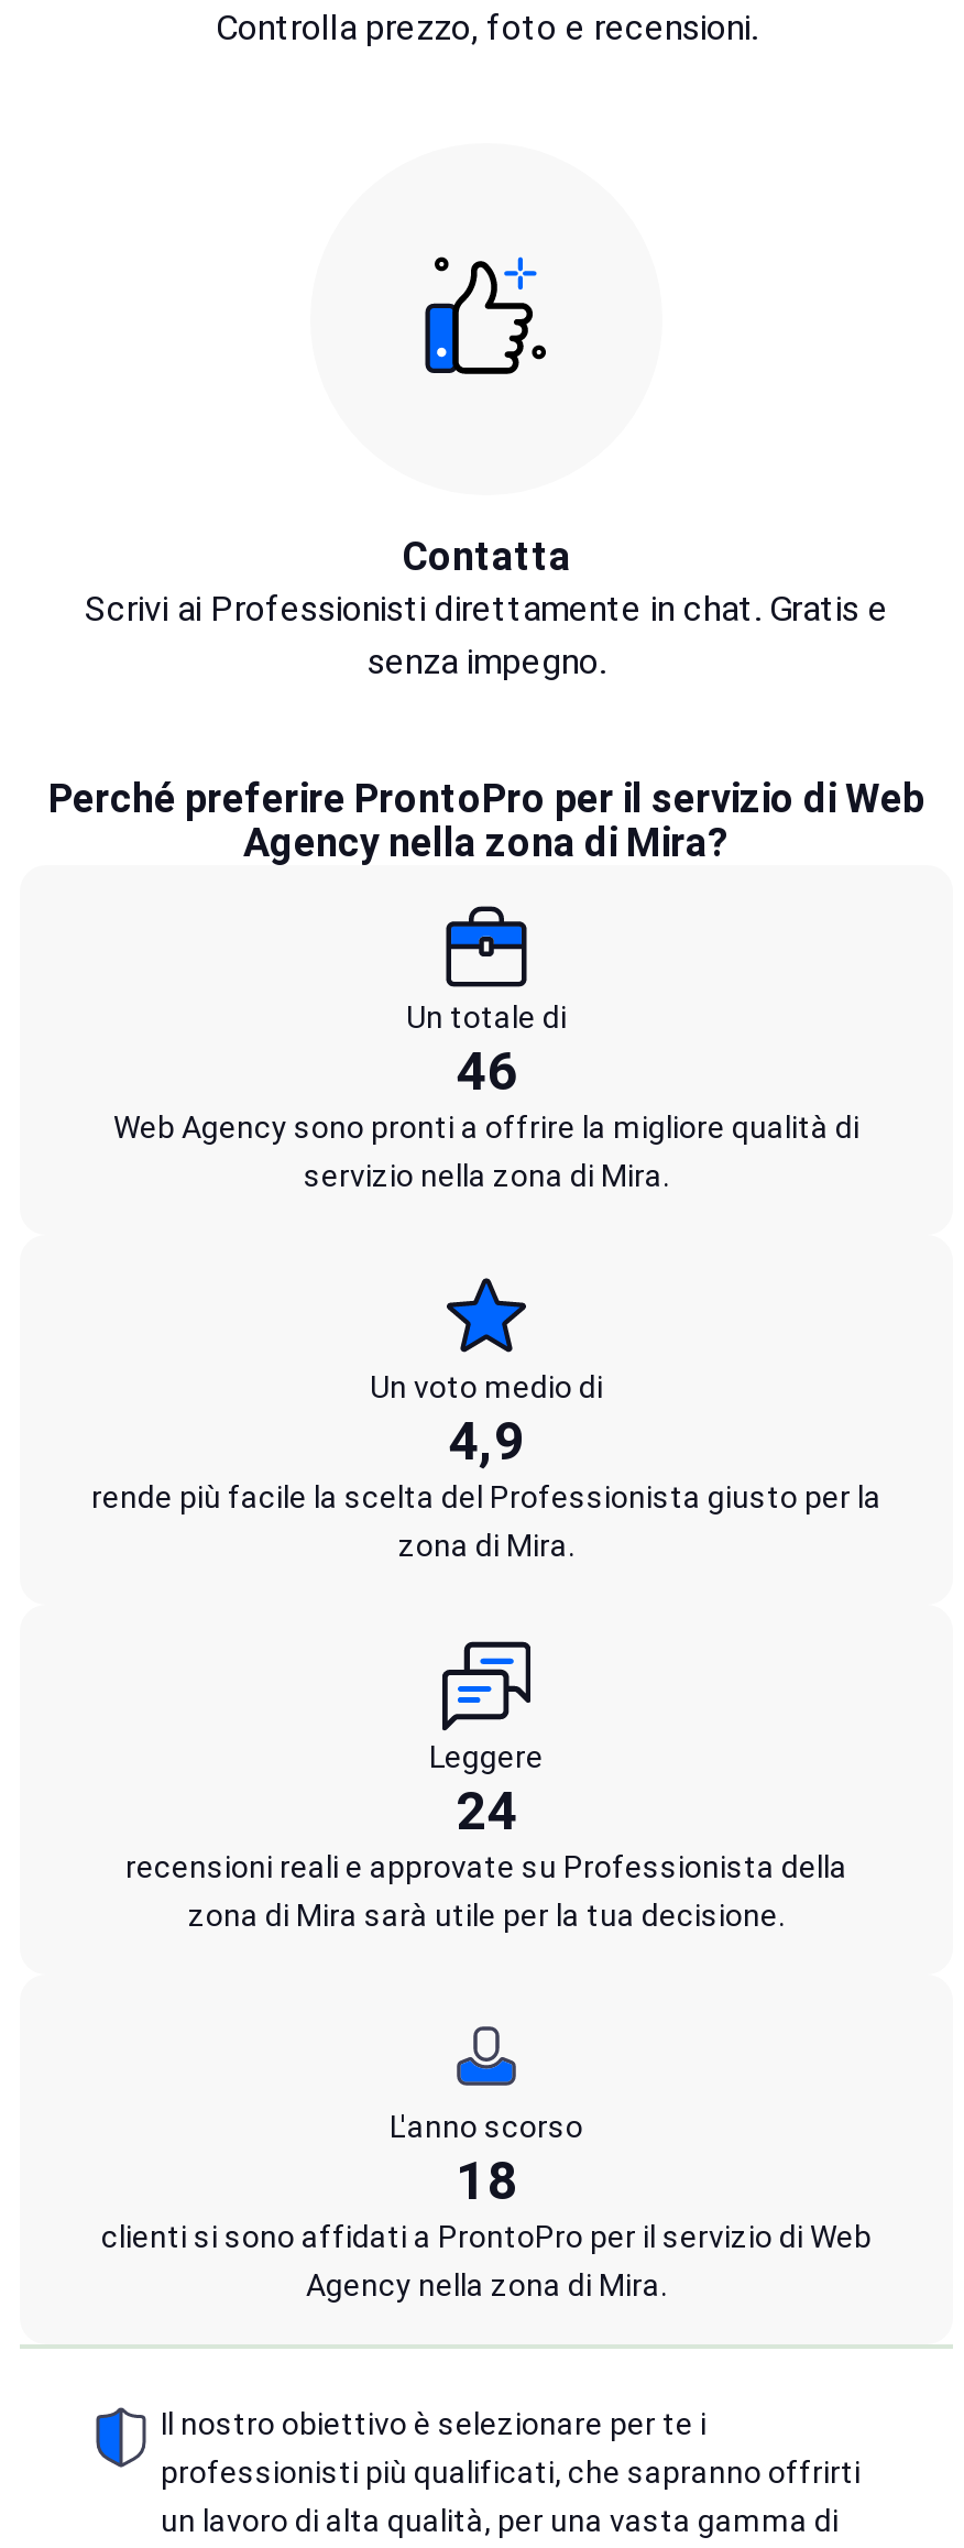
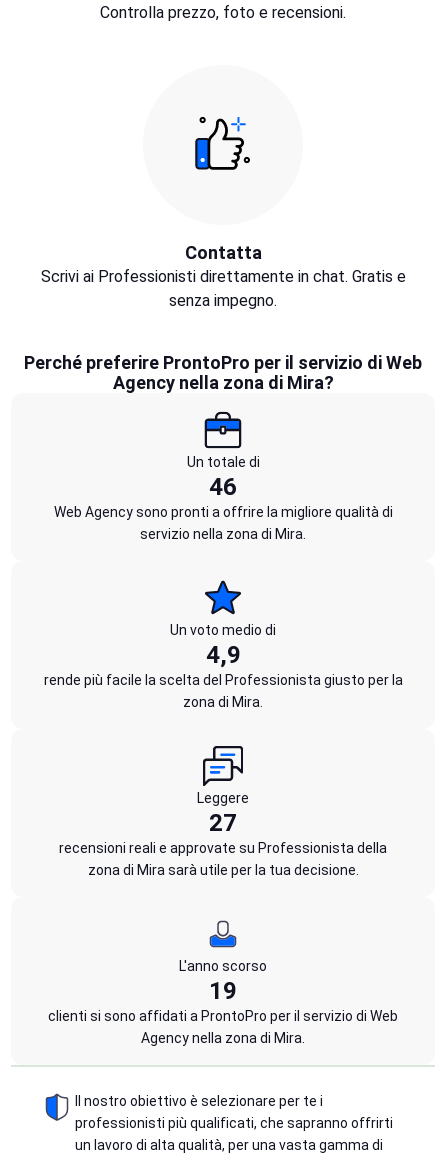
[456,1780,517,1842] 24 -> [209,809,237,837] 27
[456,2150,517,2212] 18 -> [209,977,237,1005] 19

